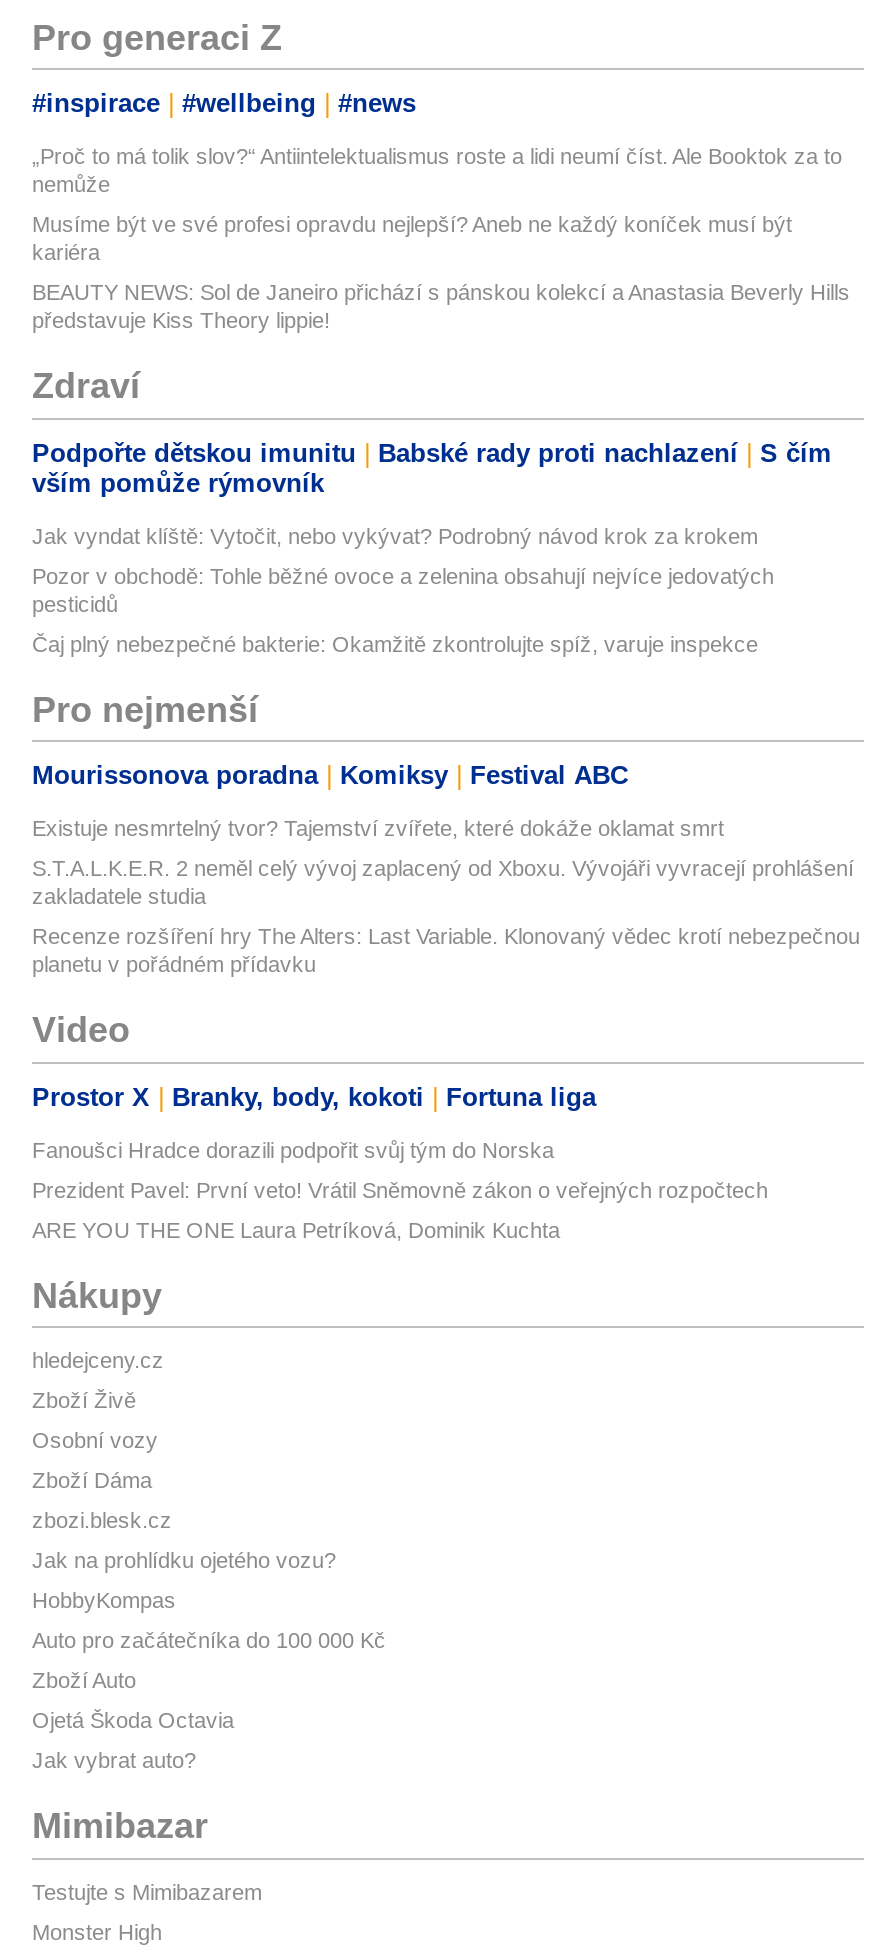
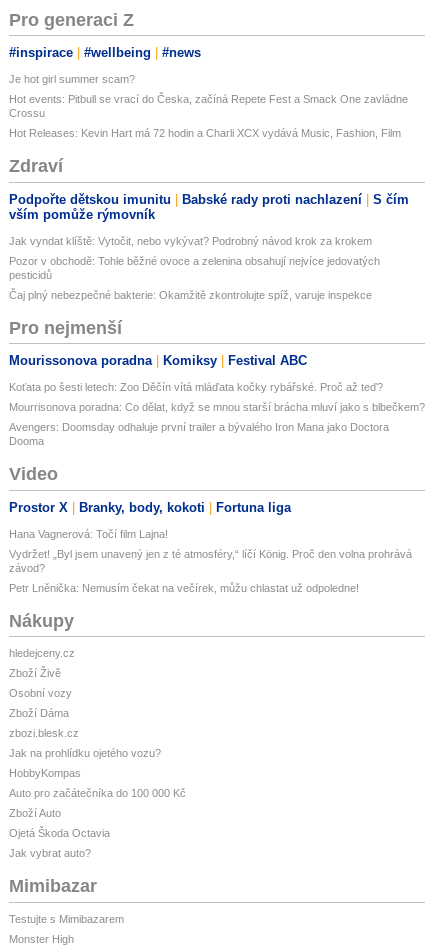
[32,145,842,197] „Proč to má tolik slov?“ Antiintelektualismus roste a lidi neumí číst. Ale Booktok za to | nemůže -> [9,73,135,85] Je hot girl summer scam?
[32,213,792,265] Musíme být ve své profesi opravdu nejlepší? Aneb ne každý koníček musí být | kariéra -> [9,93,408,119] Hot events: Pitbull se vrací do Česka, začíná Repete Fest a Smack One zavládne | Crossu
[32,281,850,333] BEAUTY NEWS: Sol de Janeiro přichází s pánskou kolekcí a Anastasia Beverly Hills | představuje Kiss Theory lippie! -> [9,127,401,139] Hot Releases: Kevin Hart má 72 hodin a Charli XCX vydává Music, Fashion, Film
[32,817,724,841] Existuje nesmrtelný tvor? Tajemství zvířete, které dokáže oklamat smrt -> [9,381,383,393] Koťata po šesti letech: Zoo Děčín vítá mláďata kočky rybářské. Proč až teď?
[32,857,854,909] S.T.A.L.K.E.R. 2 neměl celý vývoj zaplacený od Xboxu. Vývojáři vyvracejí prohlášení | zakladatele studia -> [9,401,425,413] Mourrisonova poradna: Co dělat, když se mnou starší brácha mluví jako s blbečkem?
[32,925,860,977] Recenze rozšíření hry The Alters: Last Variable. Klonovaný vědec krotí nebezpečnou | planetu v pořádném přídavku -> [9,421,389,447] Avengers: Doomsday odhaluje první trailer a bývalého Iron Mana jako Doctora | Dooma
[32,1138,554,1162] Fanoušci Hradce dorazili podpořit svůj tým do Norska -> [9,528,168,540] Hana Vagnerová: Točí film Lajna!
[32,1178,768,1202] Prezident Pavel: První veto! Vrátil Sněmovně zákon o veřejných rozpočtech -> [9,548,412,574] Vydržet! „Byl jsem unavený jen z té atmosféry,“ líčí König. Proč den volna prohrává | závod?
[32,1218,560,1242] ARE YOU THE ONE Laura Petríková, Dominik Kuchta -> [9,582,359,594] Petr Lněnička: Nemusím čekat na večírek, můžu chlastat už odpoledne!

